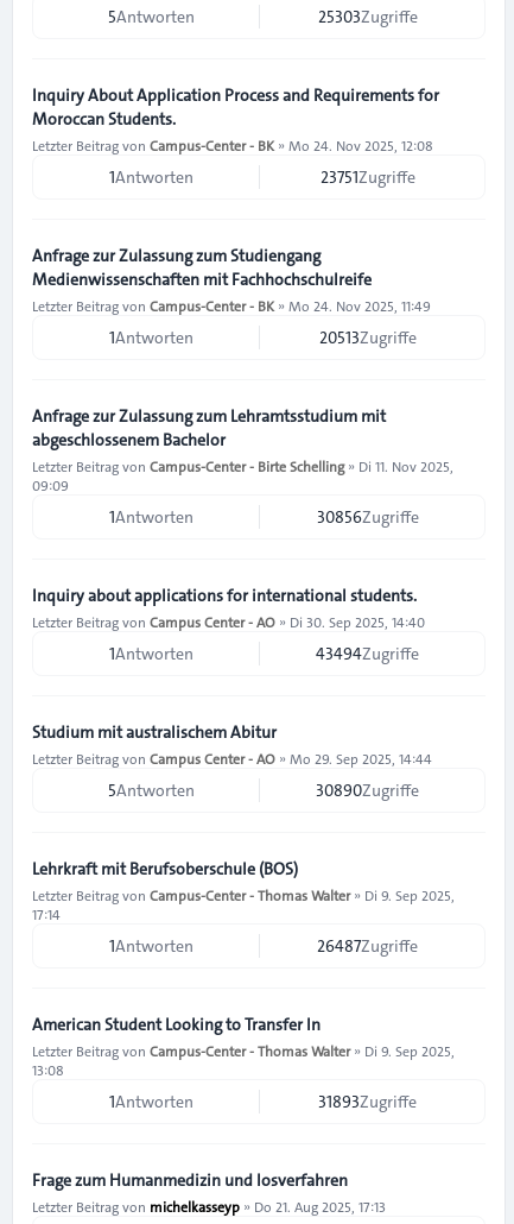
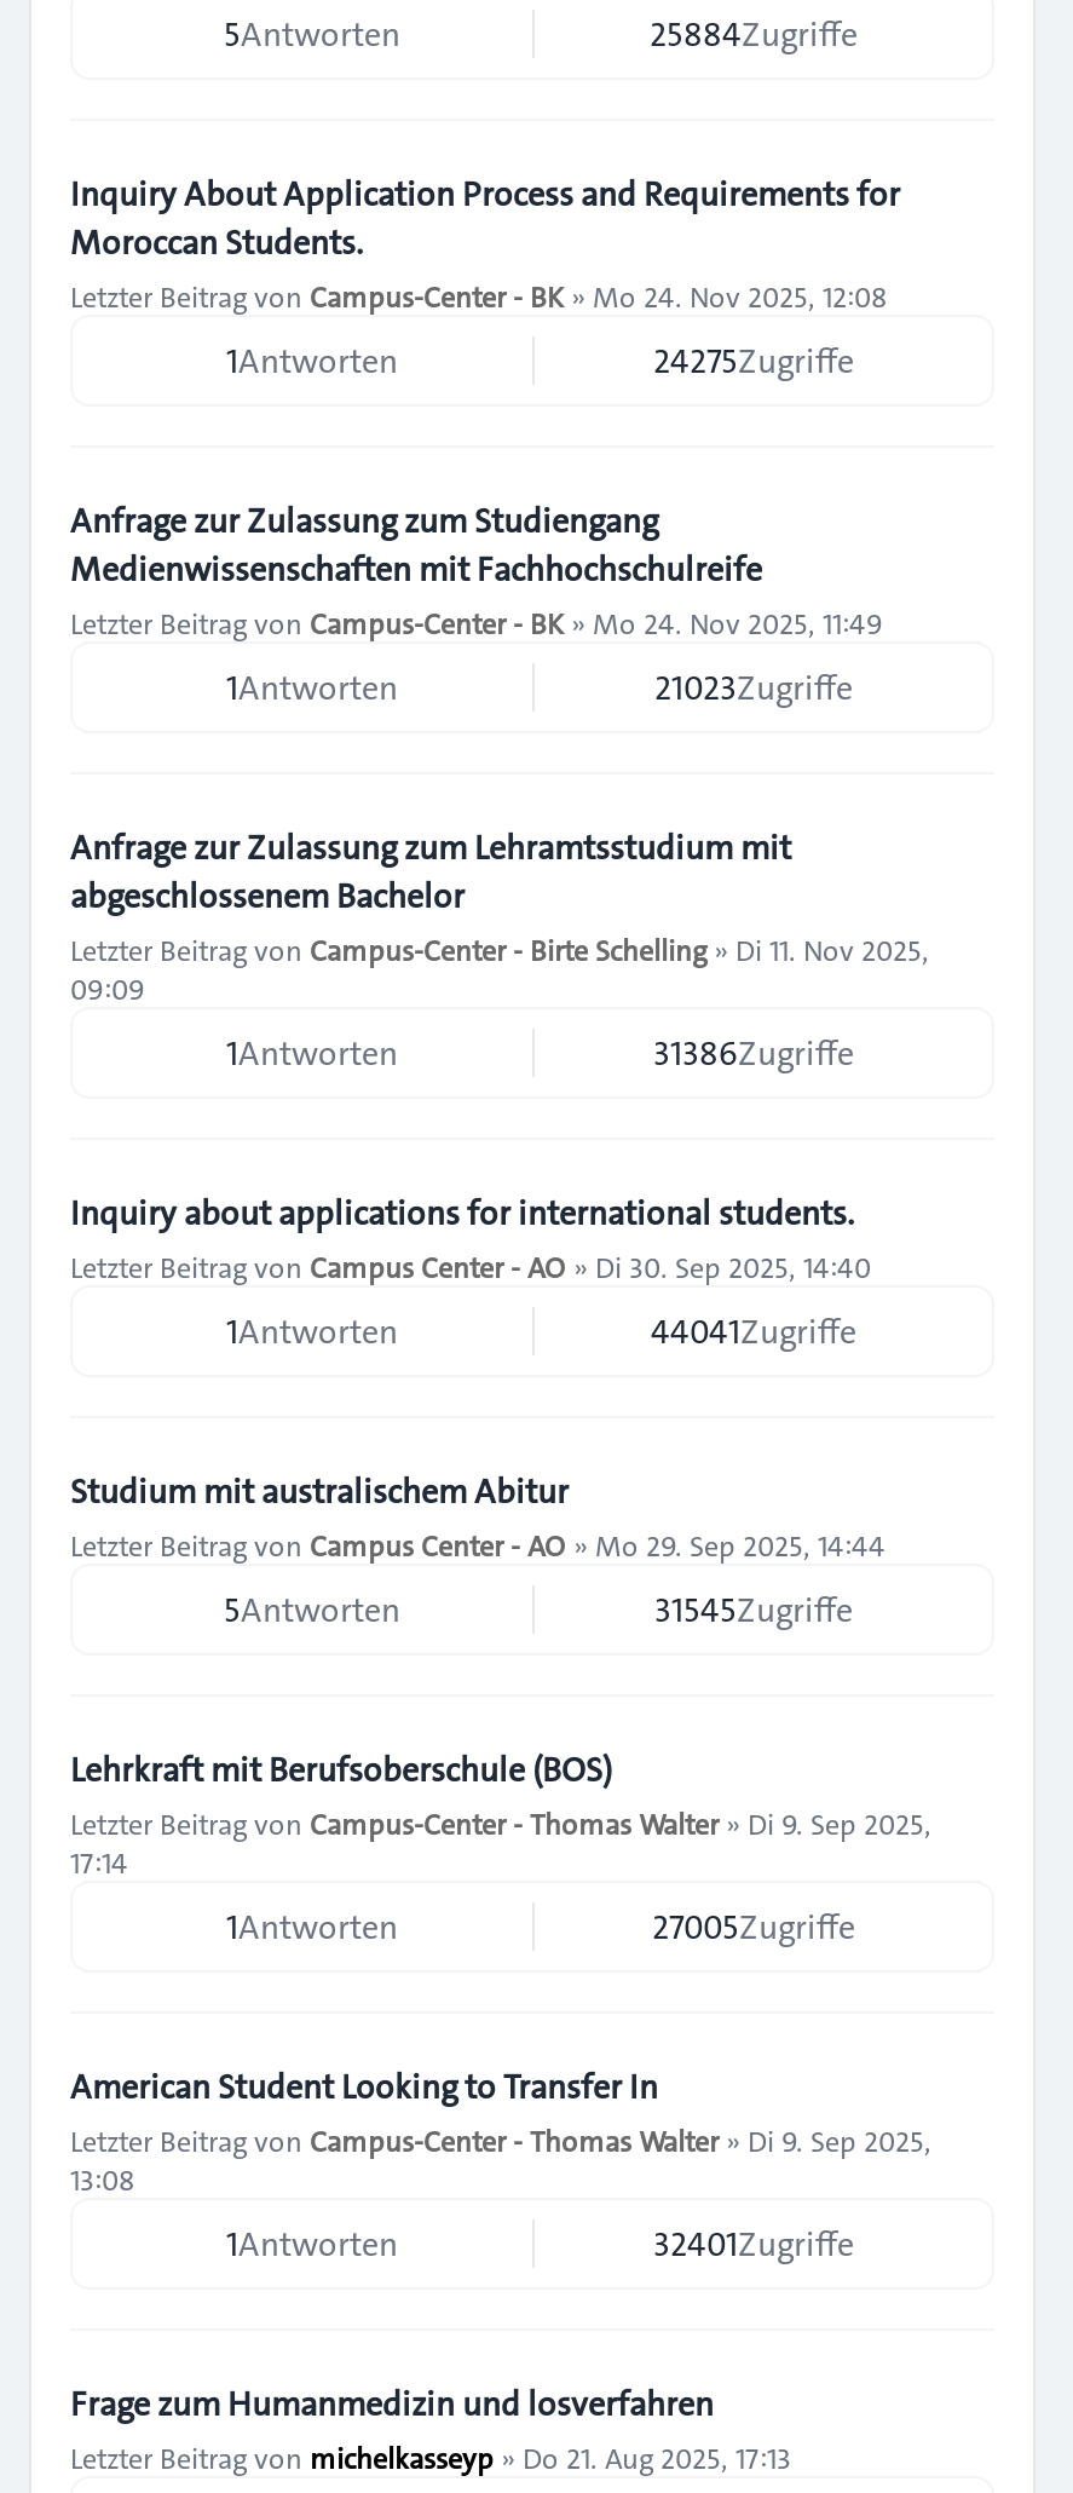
[318,5,417,29] 25303Zugriffe -> [650,10,858,58] 25884Zugriffe
[320,165,415,189] 23751Zugriffe -> [653,336,854,385] 24275Zugriffe
[319,326,416,349] 20513Zugriffe -> [654,663,853,712] 21023Zugriffe
[316,505,418,529] 30856Zugriffe -> [653,1029,854,1077] 31386Zugriffe
[316,642,419,665] 43494Zugriffe -> [651,1307,856,1355] 44041Zugriffe
[316,778,419,802] 30890Zugriffe -> [654,1585,853,1634] 31545Zugriffe
[317,934,418,958] 26487Zugriffe -> [652,1902,855,1951] 27005Zugriffe
[318,1090,417,1113] 31893Zugriffe -> [653,2219,854,2268] 32401Zugriffe

